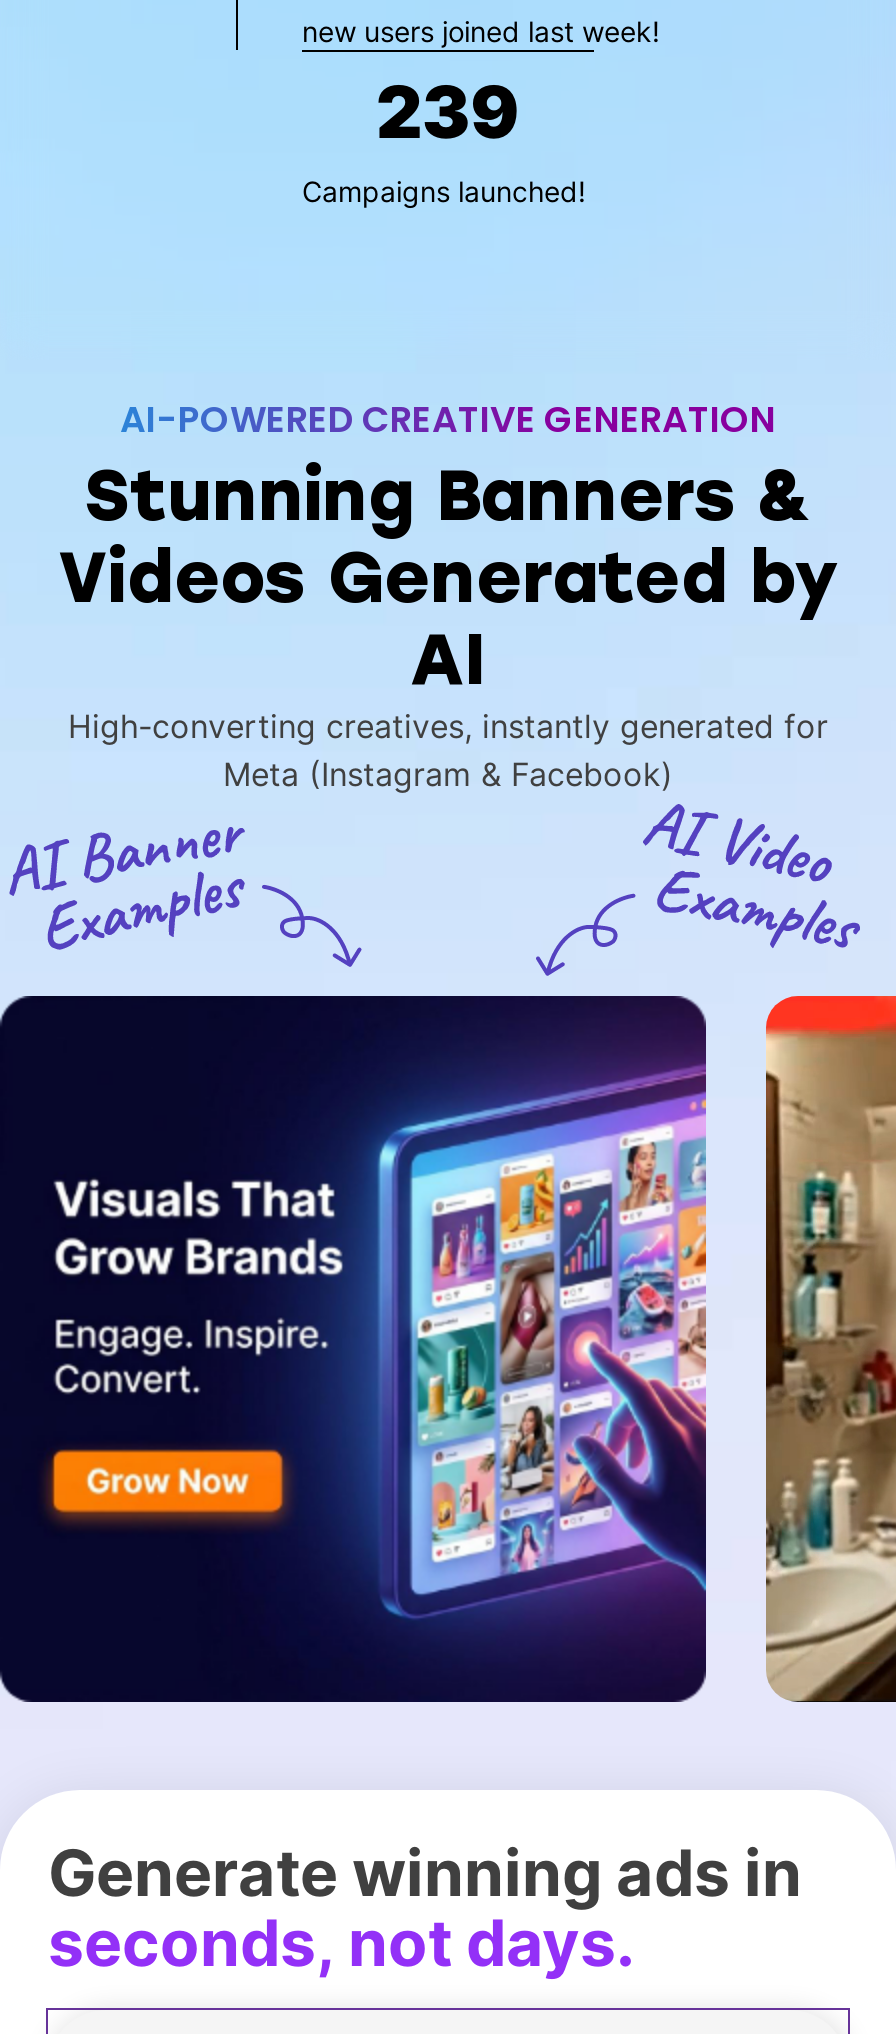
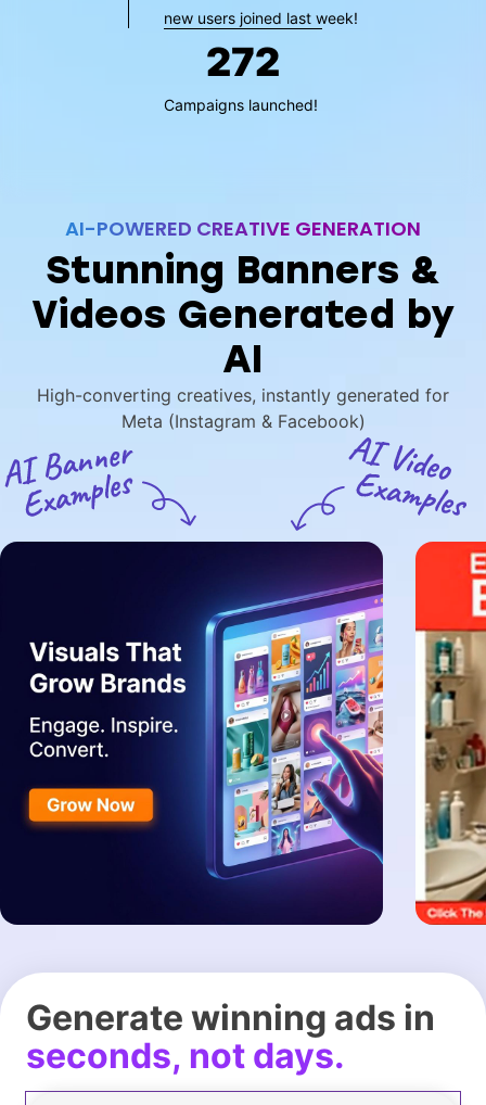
[376,67,520,155] 239 -> [206,38,280,85] 272
[764,1016,890,1704] [image] -> [414,551,483,926] [image]

